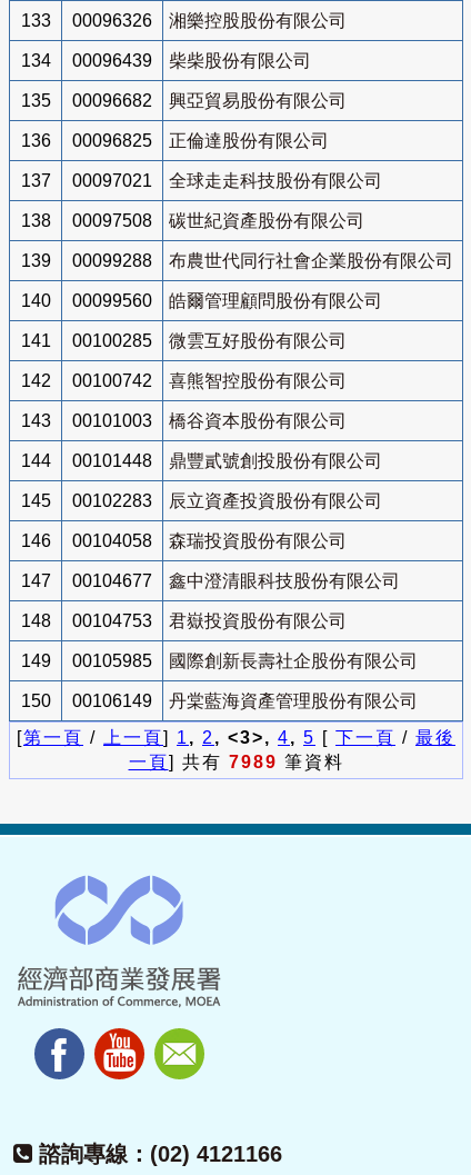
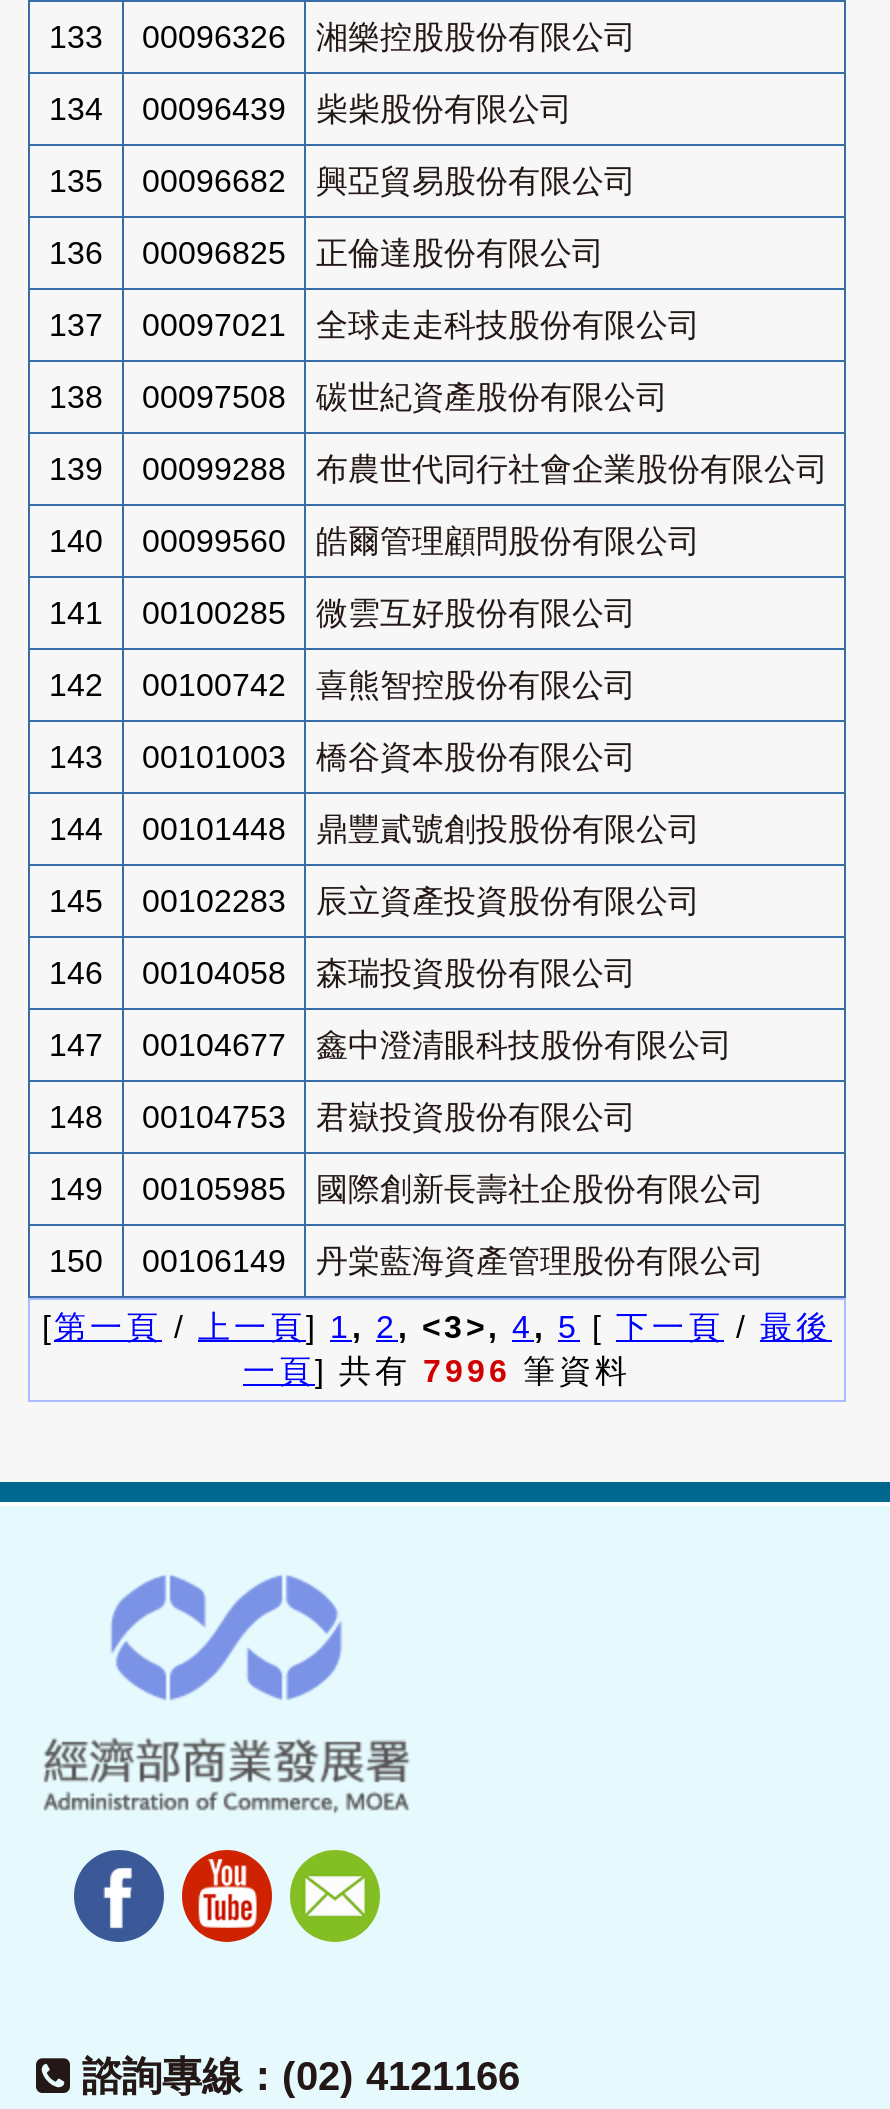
[128,752,344,771] 一頁] 共有7989筆資料 -> [243,1354,631,1388] 一頁] 共有7996筆資料

